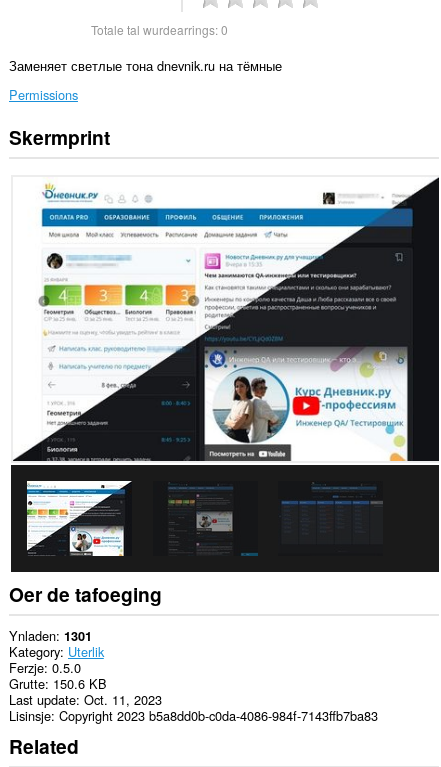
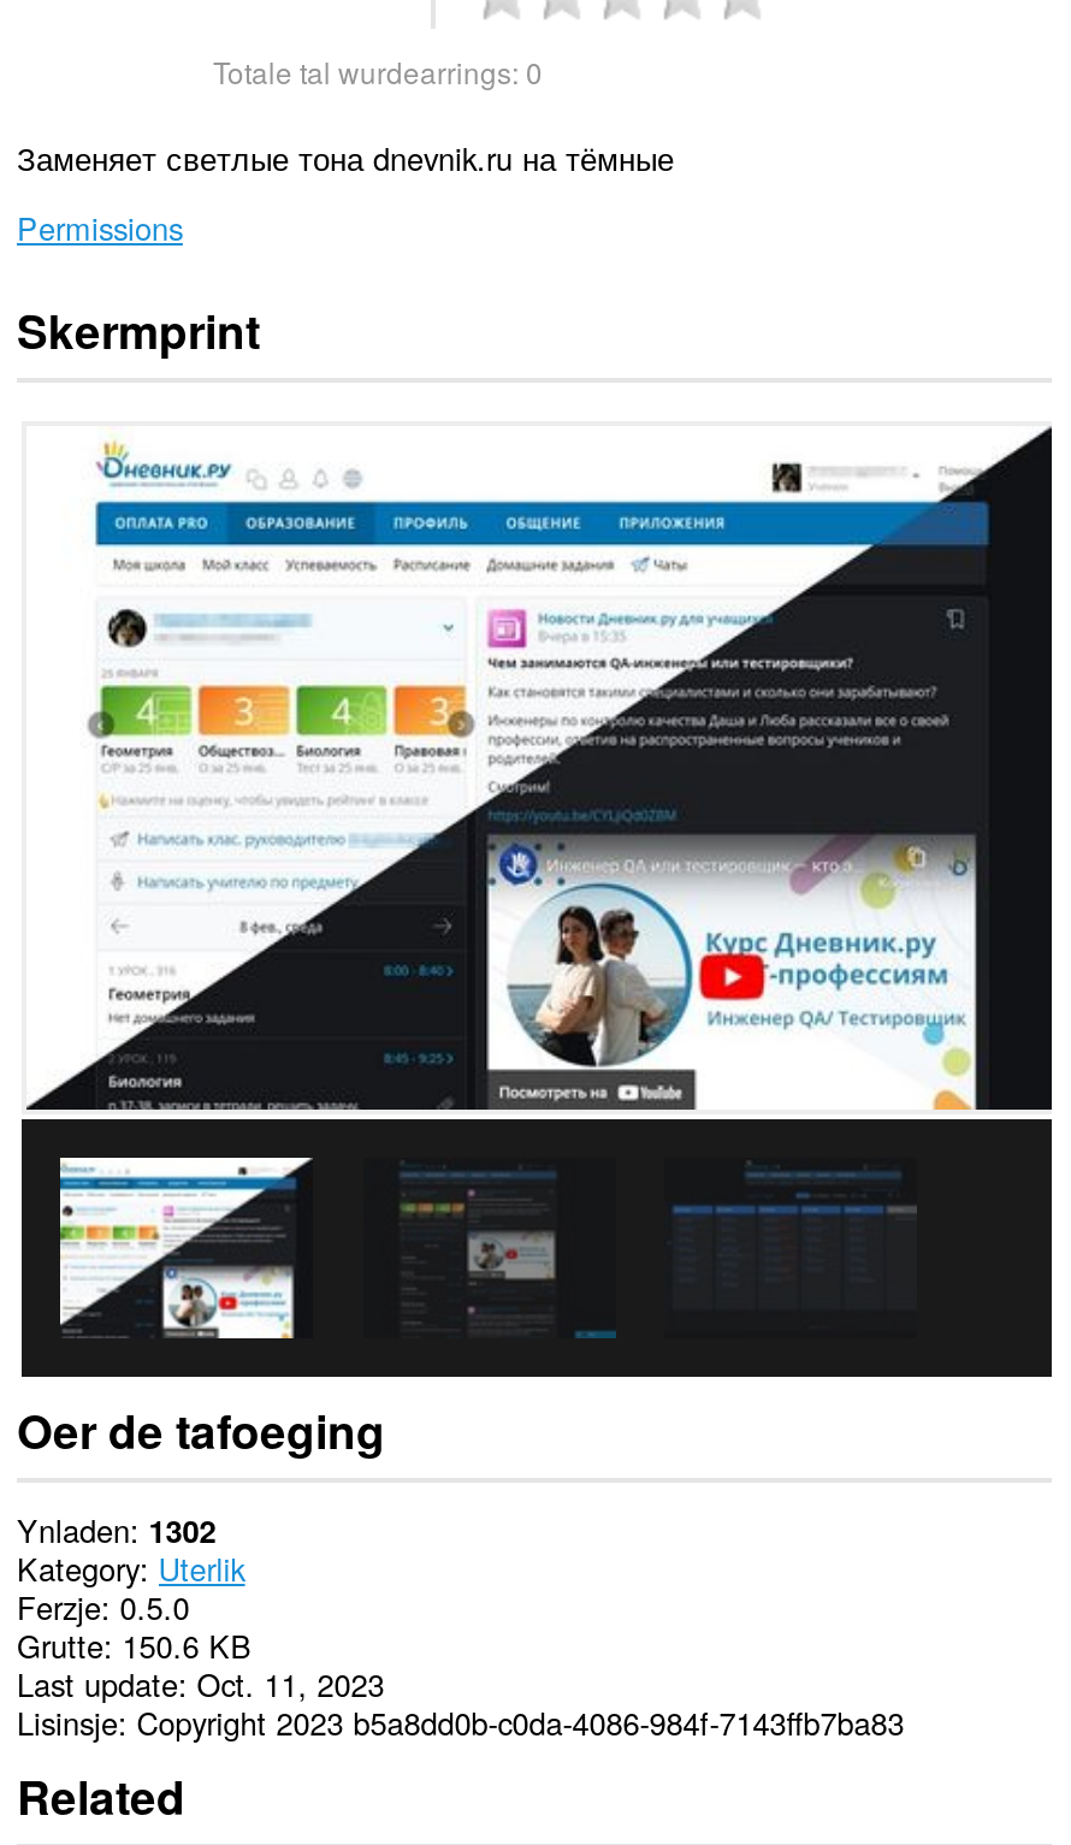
[9,626,92,645] Ynladen 1301 -> [17,1508,216,1554] Ynladen 1302

